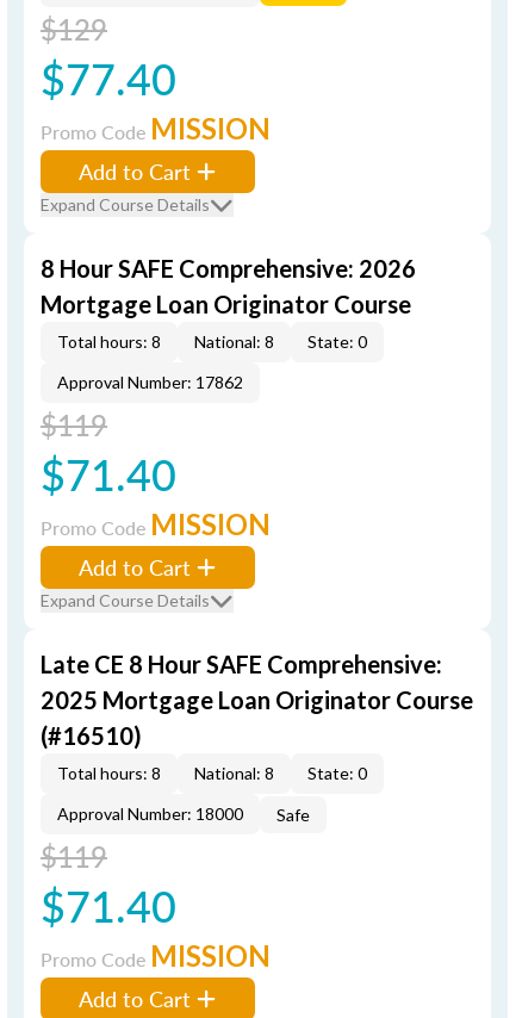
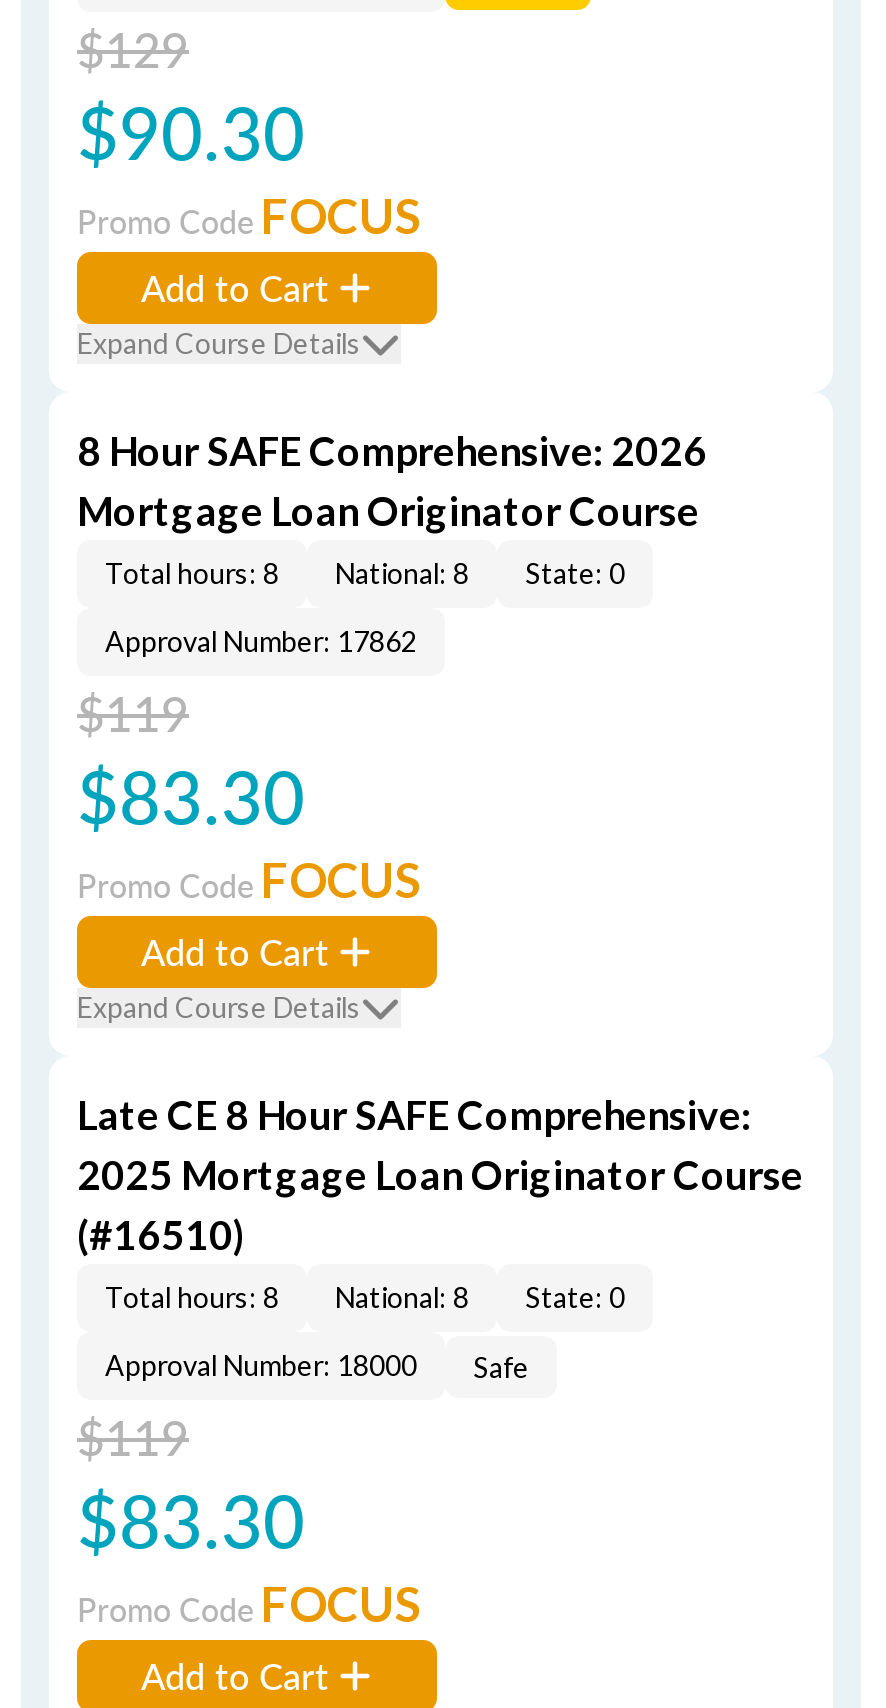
[41,48,176,108] $77.40 -> [77,80,305,182] $90.30
[41,111,271,145] Promo Code MISSION -> [77,186,421,244] Promo Code FOCUS
[41,443,176,504] $71.40 -> [77,744,305,846] $83.30
[41,507,271,541] Promo Code MISSION -> [77,850,421,908] Promo Code FOCUS
[41,875,176,936] $71.40 -> [77,1468,305,1570] $83.30
[41,938,271,973] Promo Code MISSION -> [77,1574,421,1632] Promo Code FOCUS

